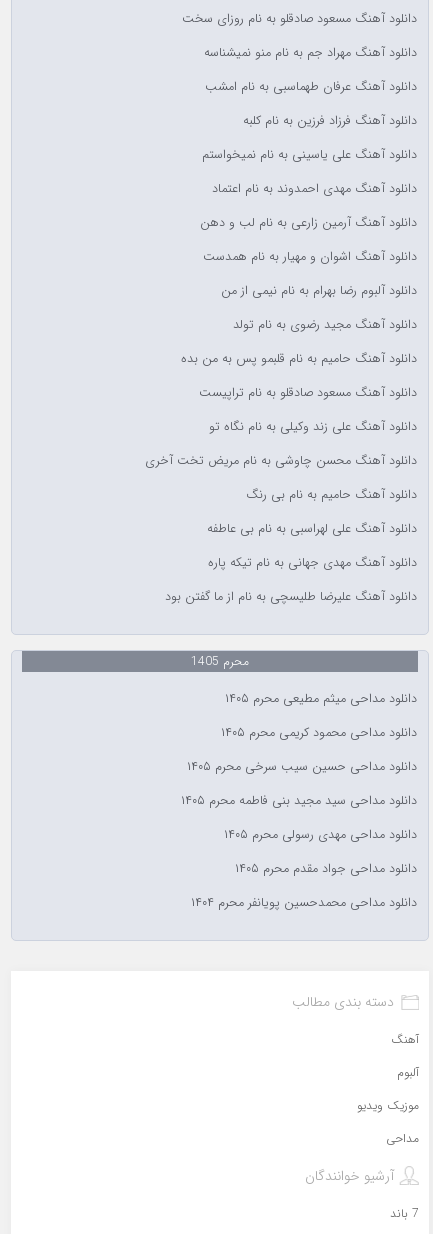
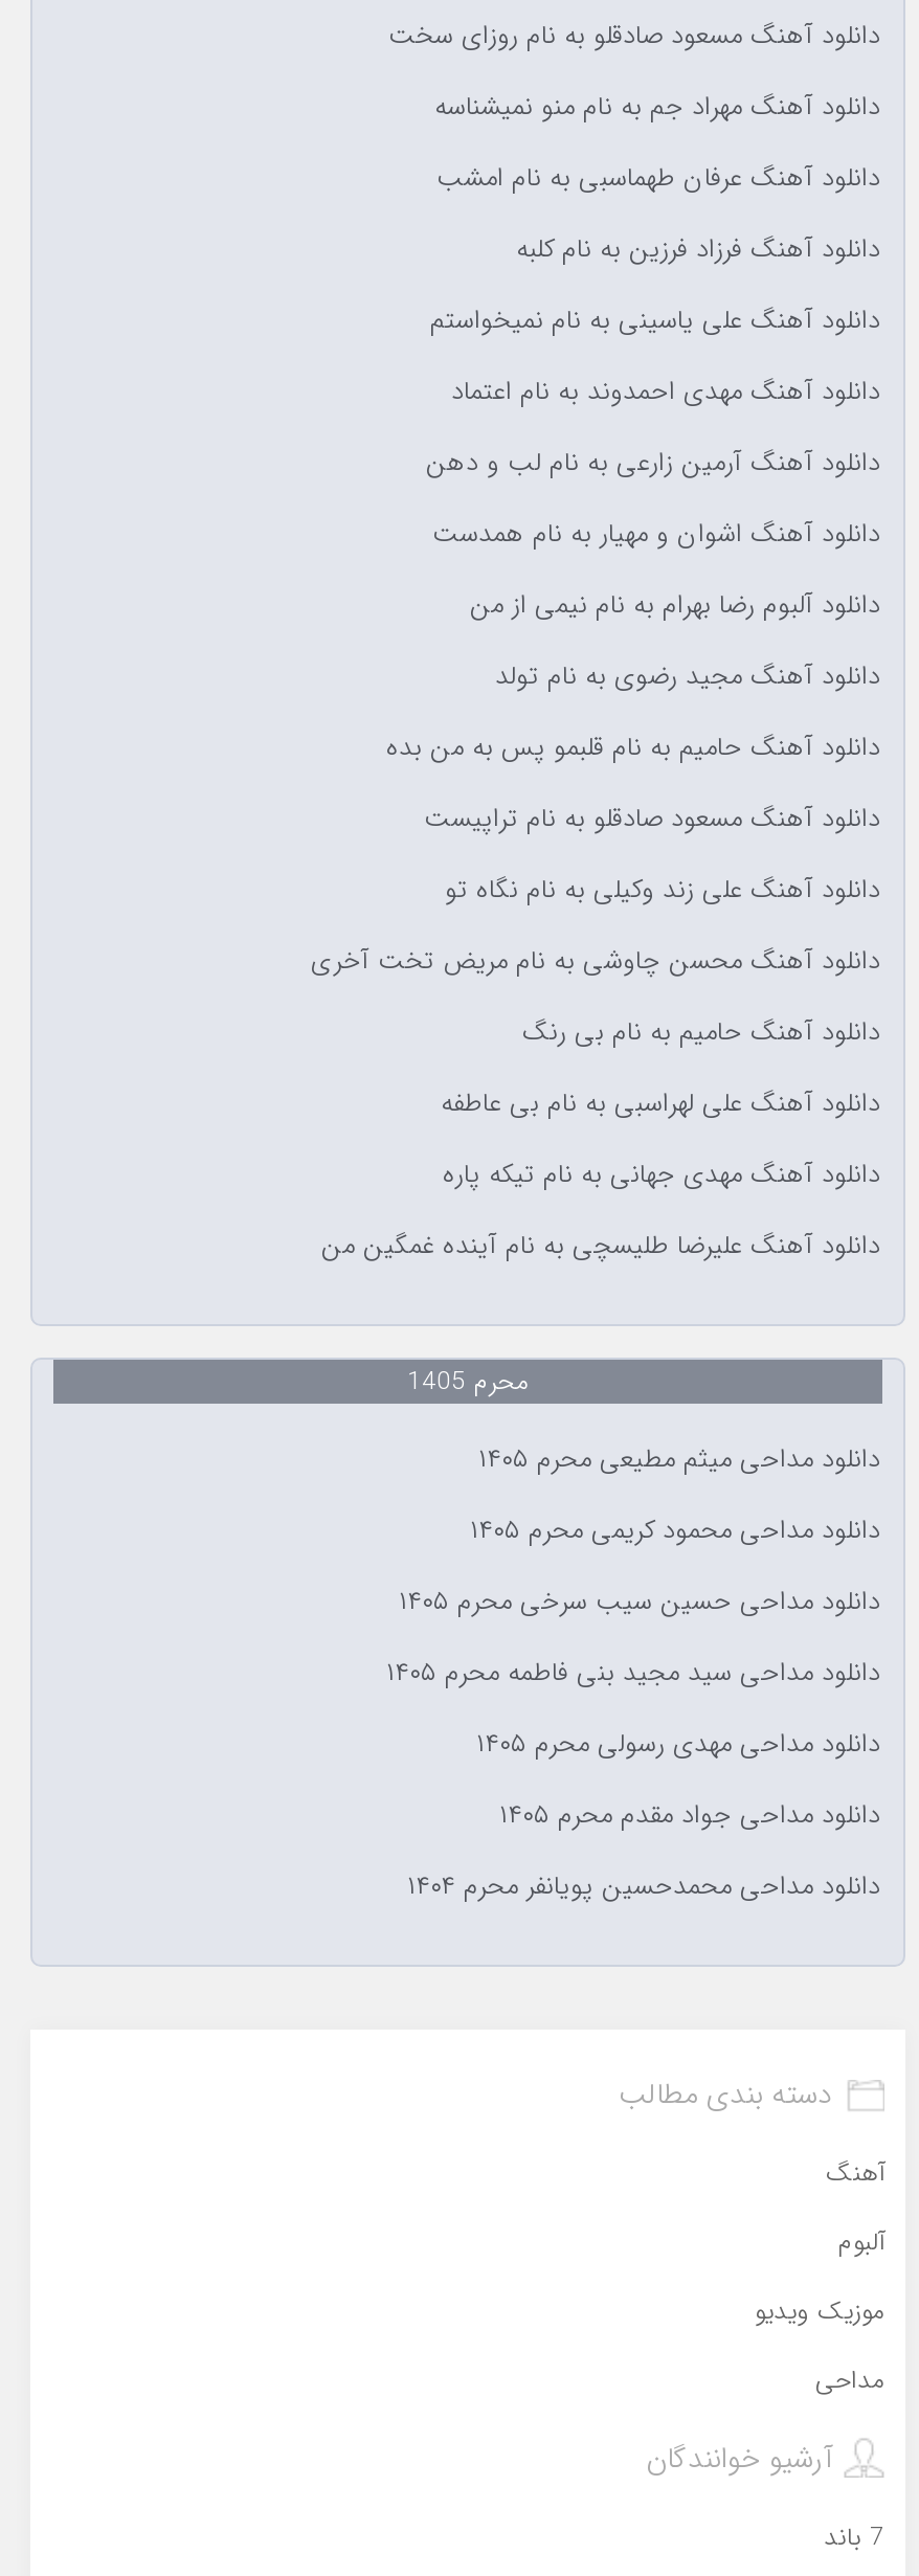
[165,587,417,607] دانلود آهنگ علیرضا طلیسچی به نام از ما گفتن بود -> [321,1226,880,1268] دانلود آهنگ علیرضا طلیسچی به نام آینده غمگین من

